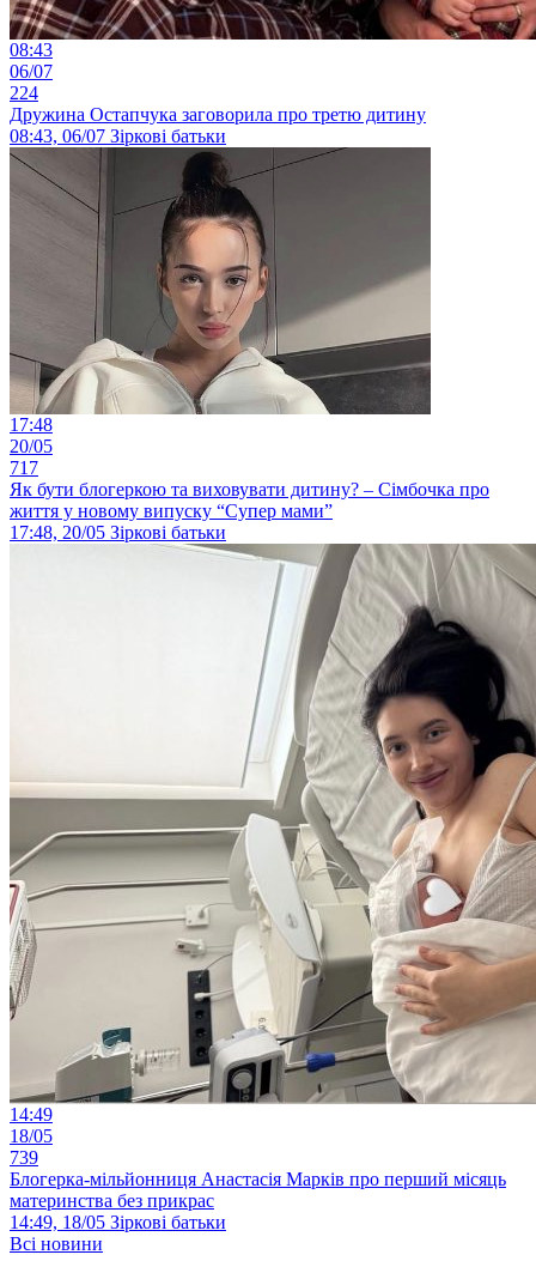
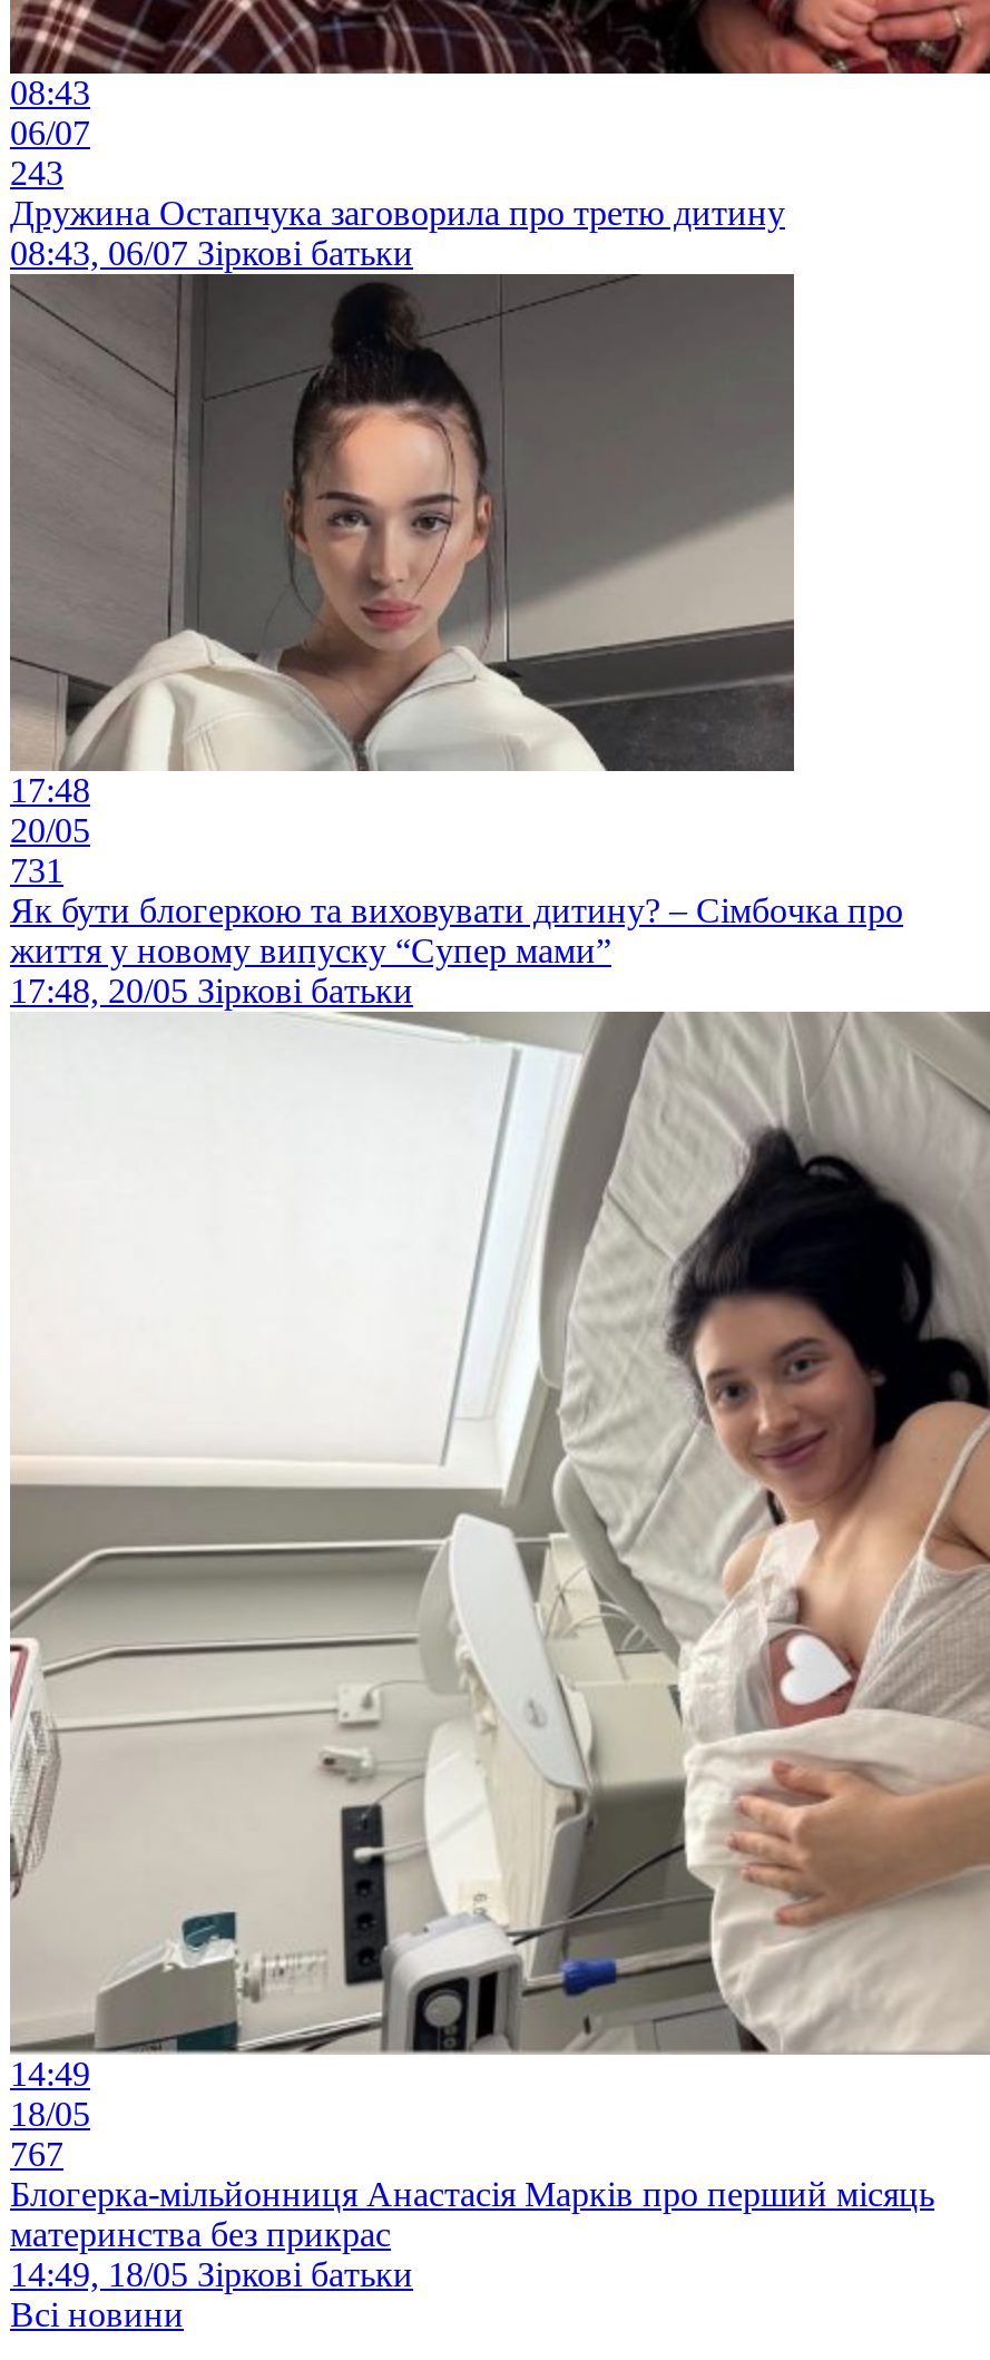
[10,83,38,103] 224 -> [10,154,63,192] 243
[10,458,38,478] 717 -> [10,852,63,890] 731
[10,1148,38,1168] 739 -> [10,2136,63,2173] 767

